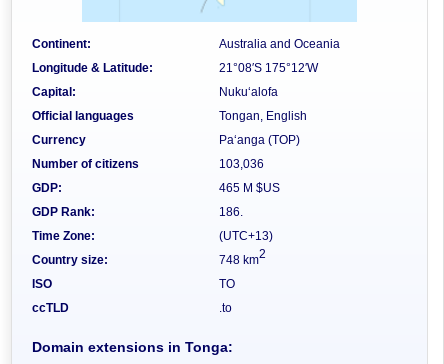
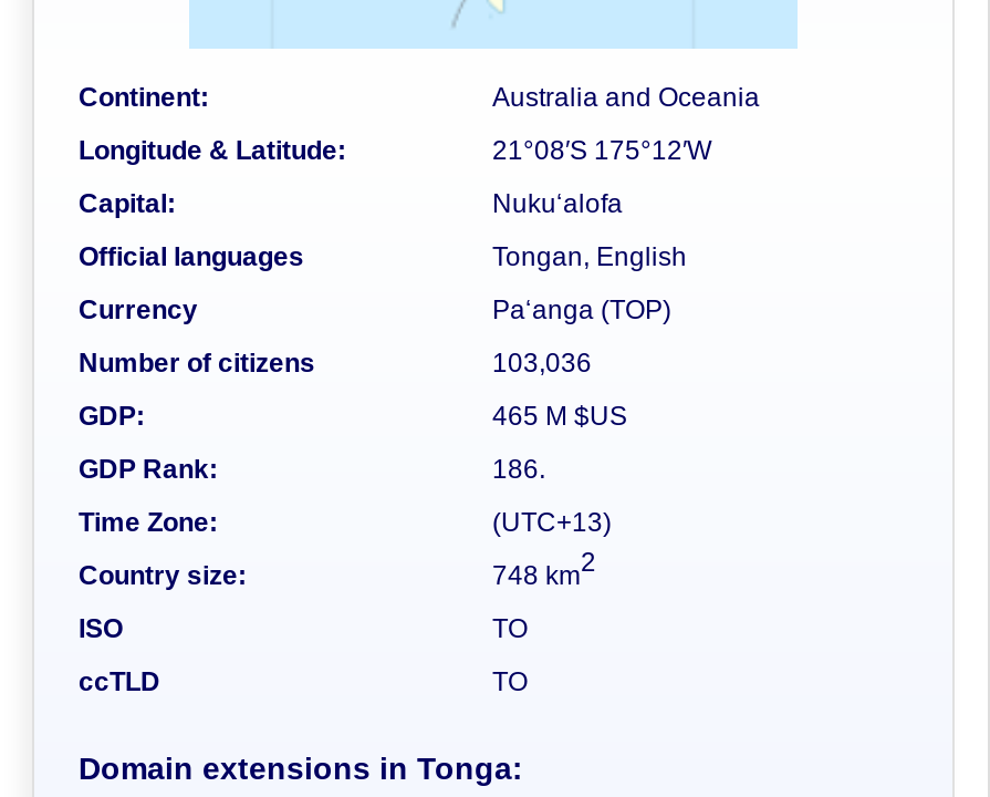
[219,301,232,315] .to -> [492,666,528,697] TO

